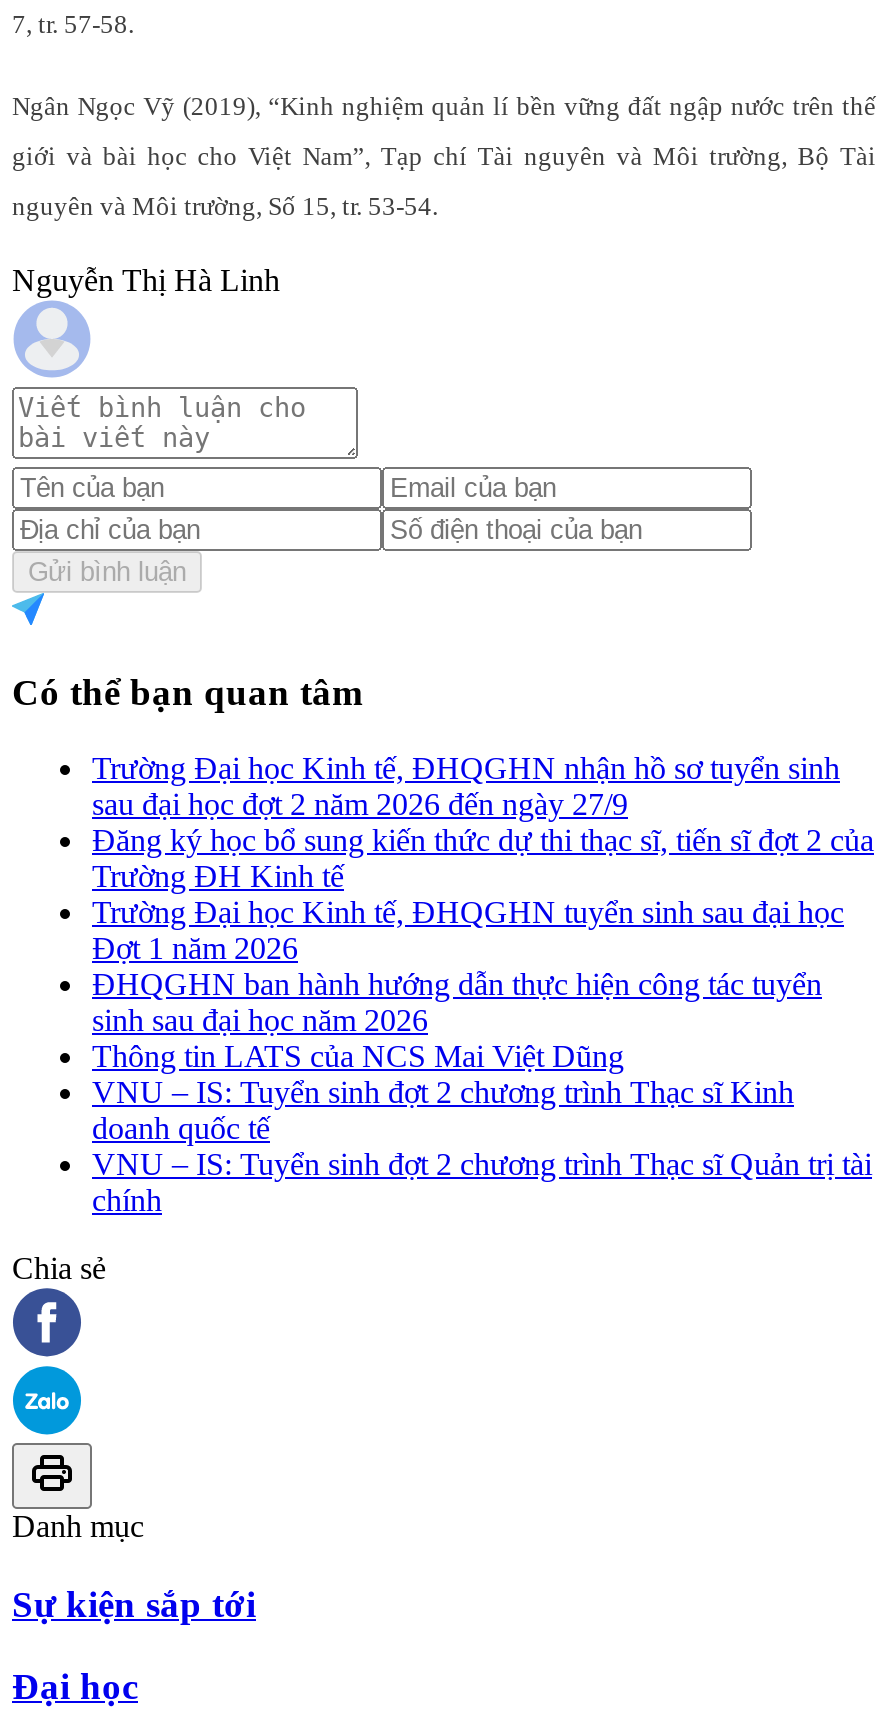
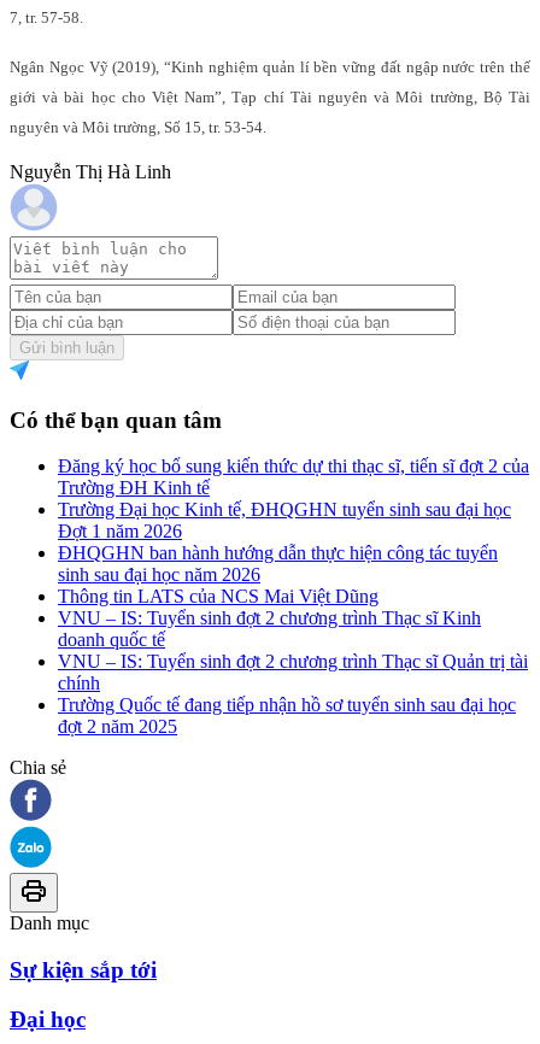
[92,751,840,821] Trường Đại học Kinh tế, ĐHQGHN nhận hồ sơ tuyển sinh | sau đại học đợt 2 năm 2026 đến ngày 27/9 -> none
moved [92,823,874,1217] -> [58,456,529,693]: Đăng ký học bổ sung kiến thức dự thi thạc sĩ, tiến sĩ đợt 2 của | Trường ĐH Kinh tế | Trường Đại học Kinh tế, ĐHQGHN tuyển sinh sau đại học | ... | VNU – IS: Tuyển sinh đợt 2 chương trình Thạc sĩ Quản trị tài | chính
none -> [58,695,516,737] Trường Quốc tế đang tiếp nhận hồ sơ tuyển sinh sau đại học | đợt 2 năm 2025

